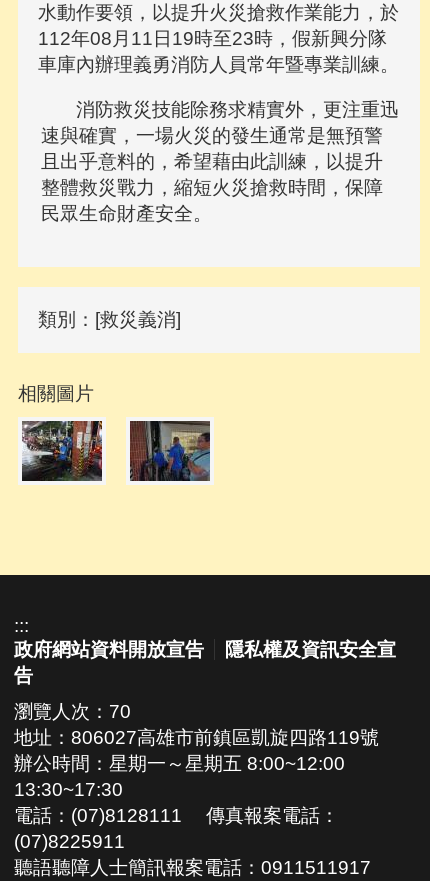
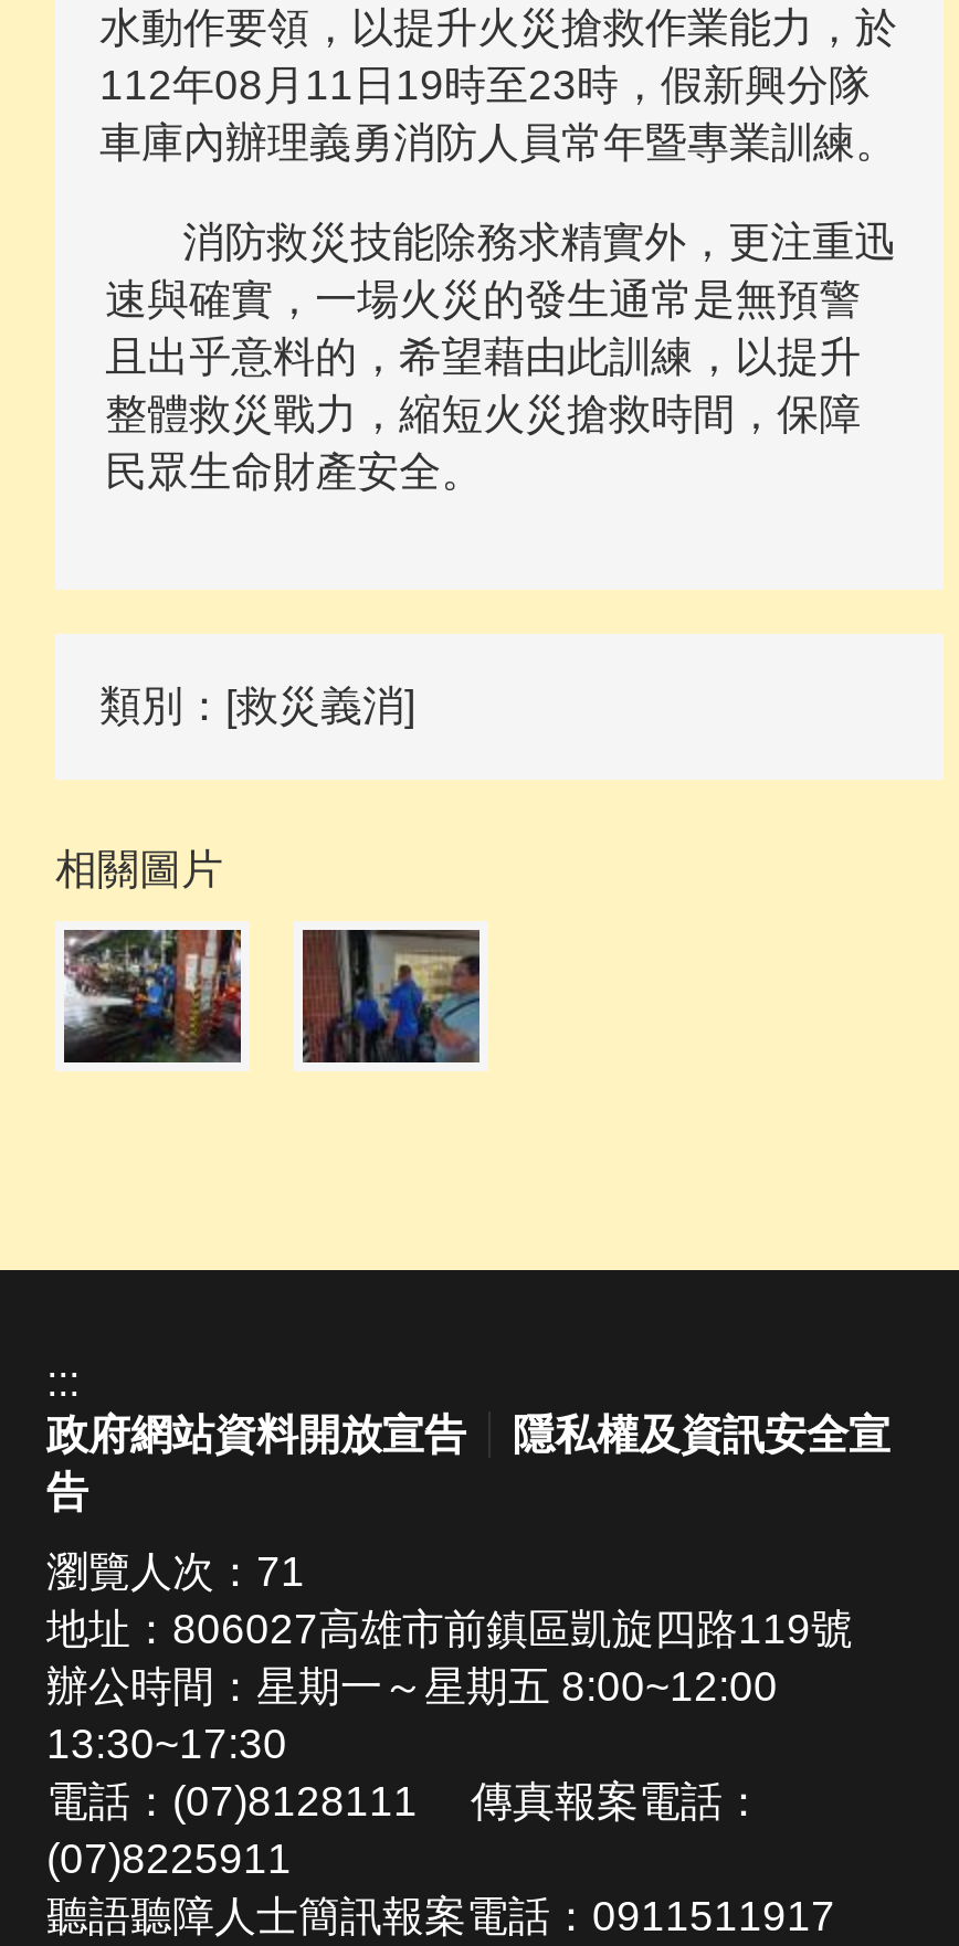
[14,701,131,722] 瀏覽人次：70 -> [46,1548,305,1594] 瀏覽人次：71

